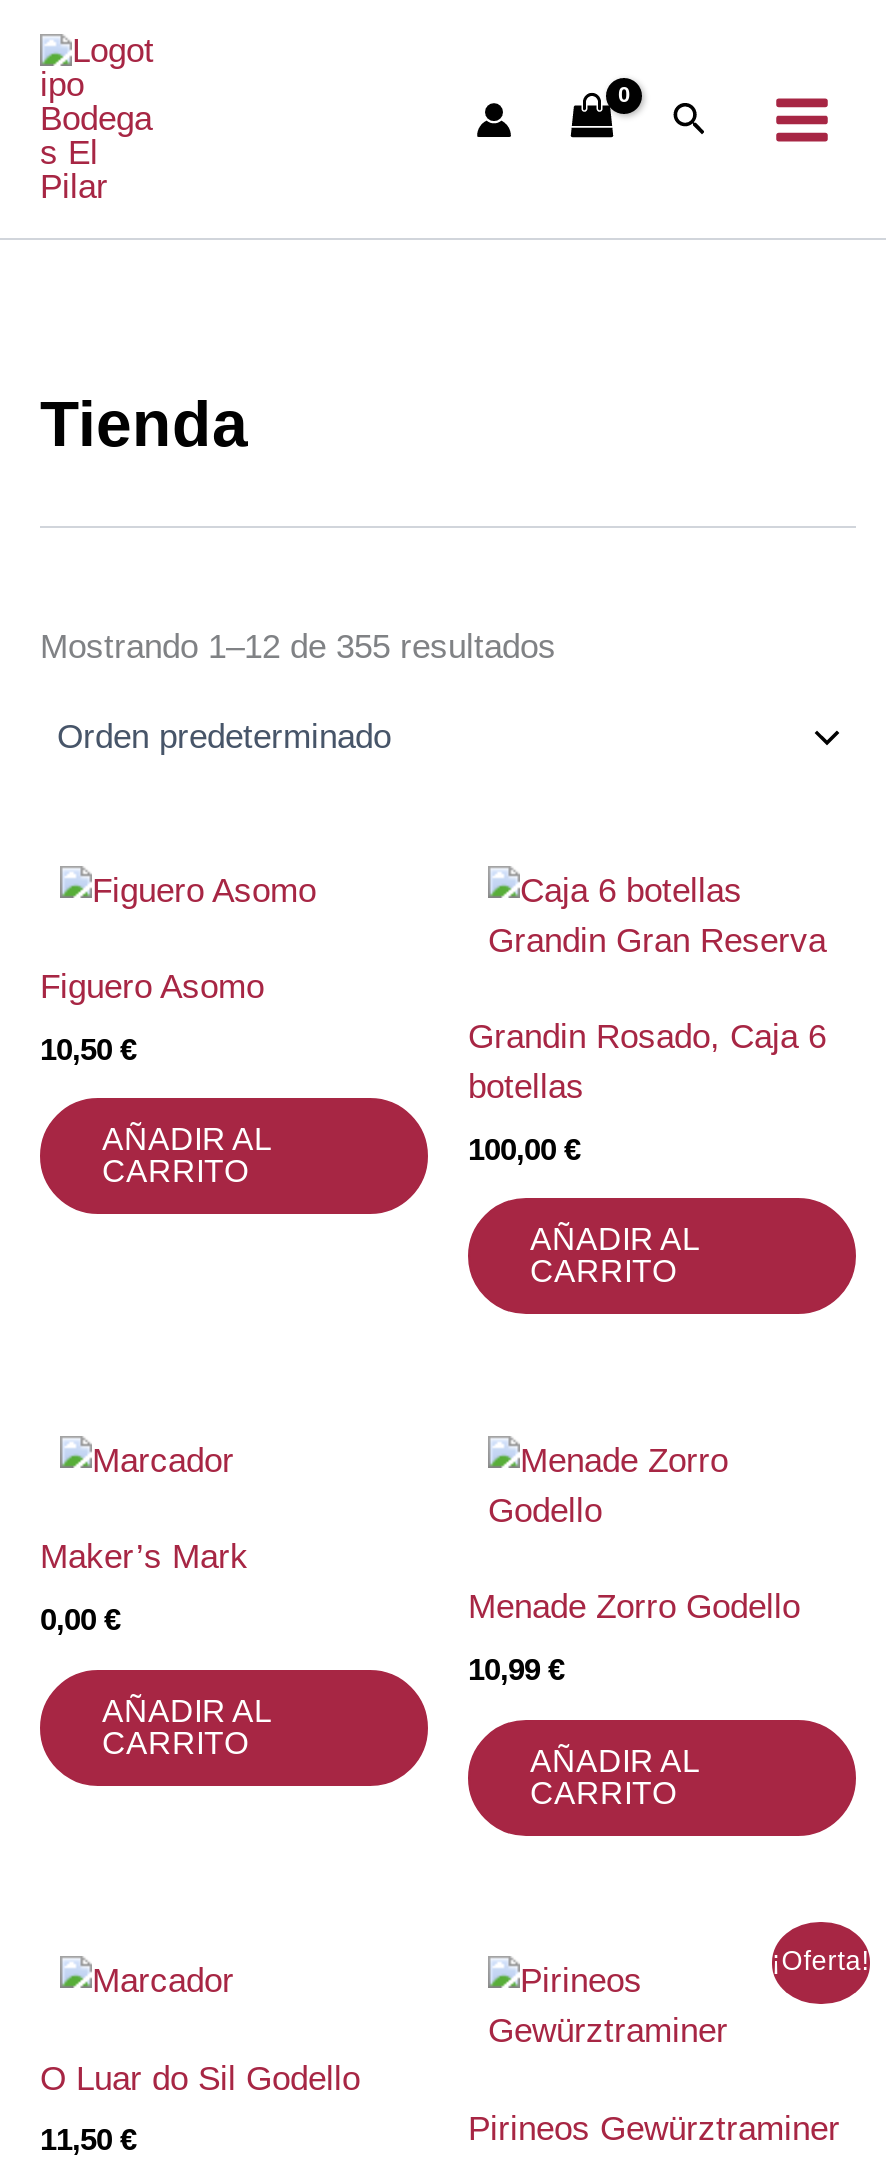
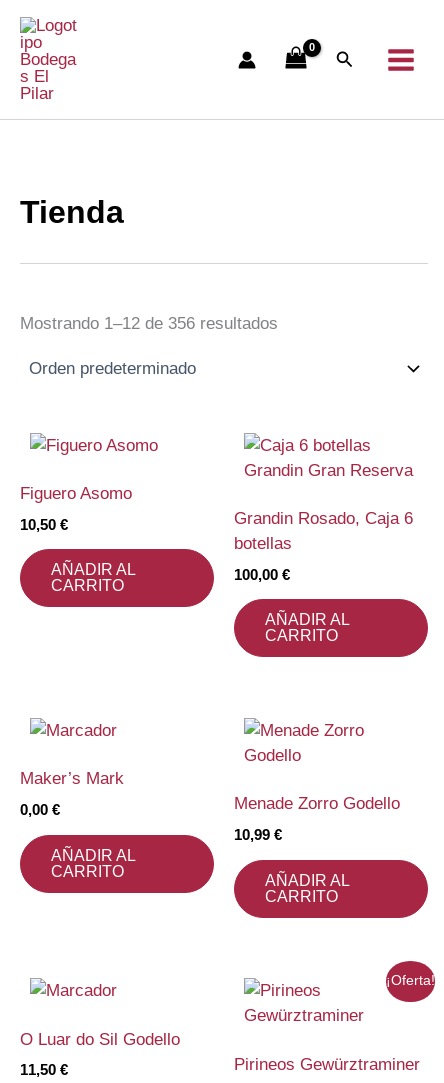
[40,627,556,665] Mostrando 1–12 de 355 resultados -> [20,314,278,333] Mostrando 1–12 de 356 resultados

